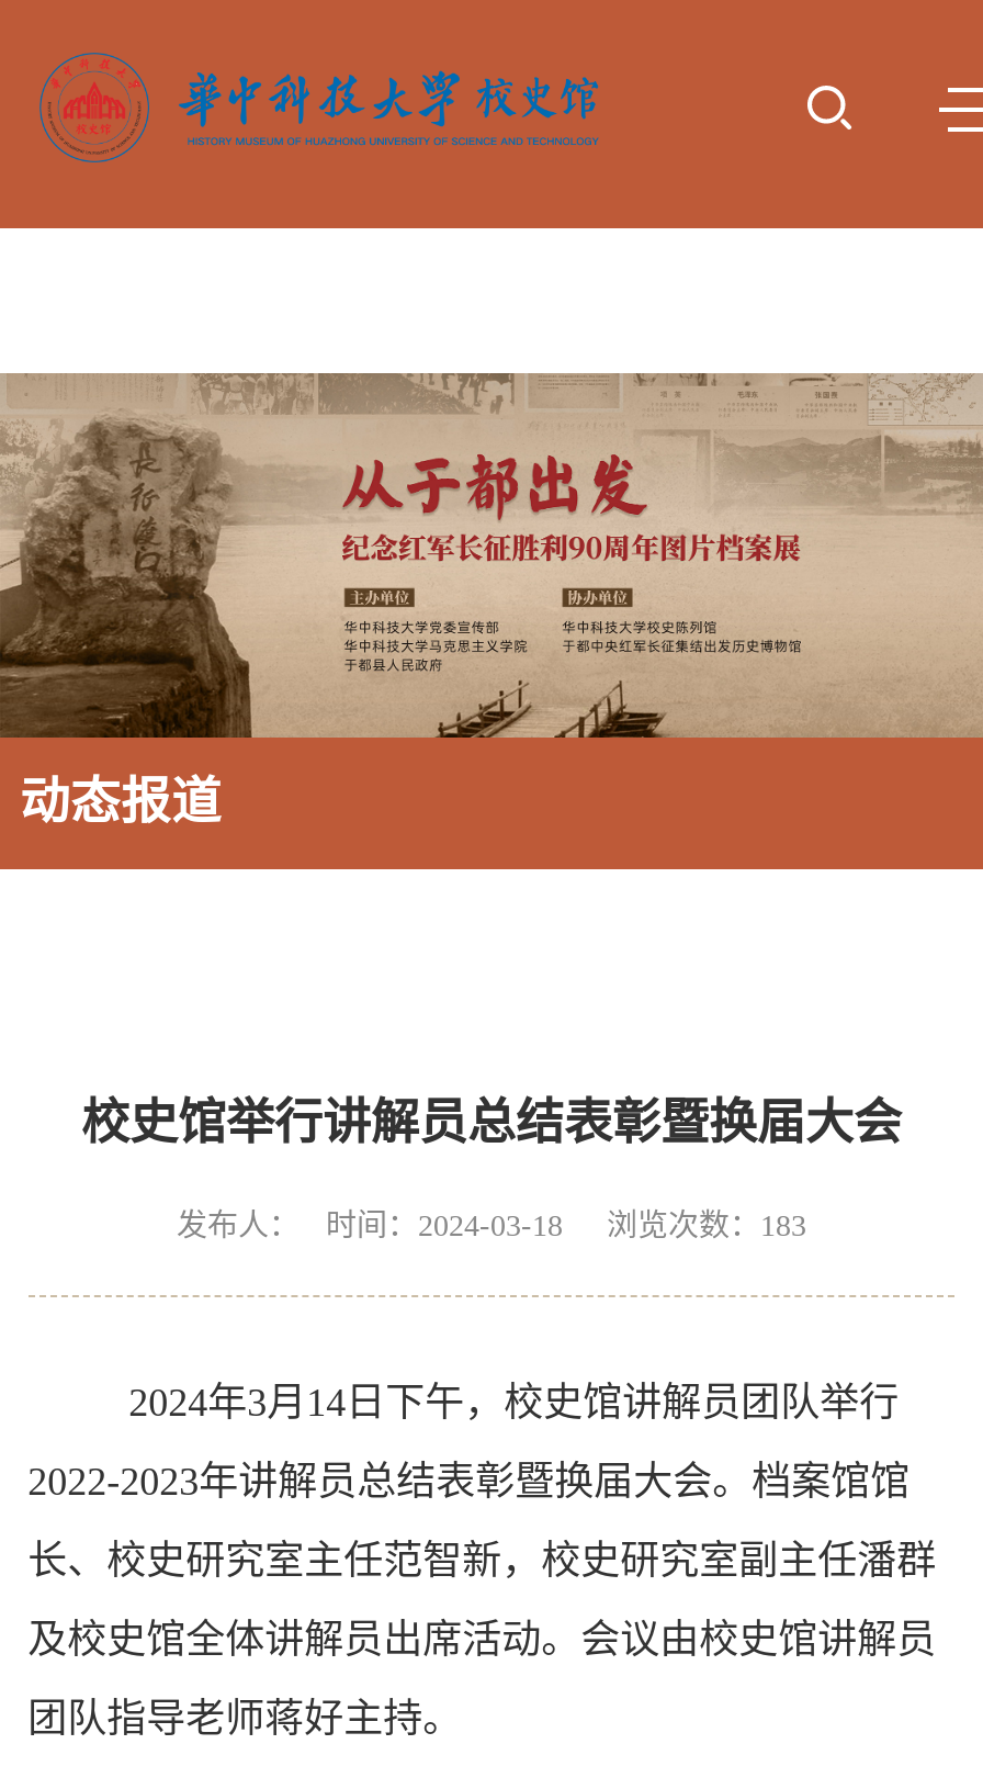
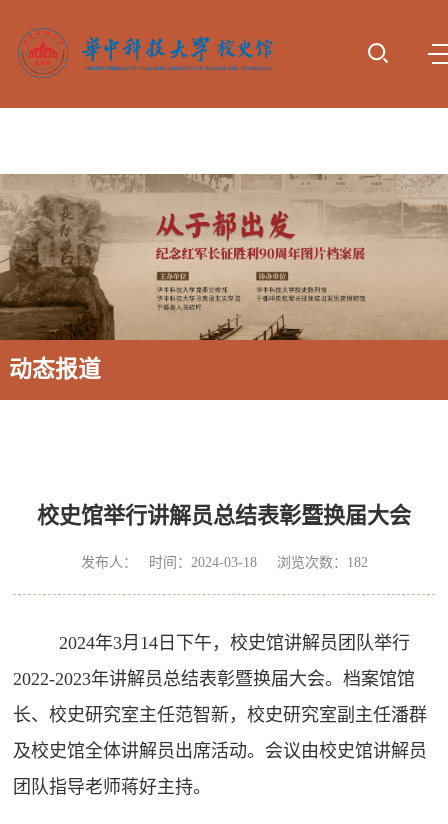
[177,1210,806,1243] 发布人： 时间：2024-03-18 浏览次数：183 -> [80,555,367,570] 发布人： 时间：2024-03-18 浏览次数：182

